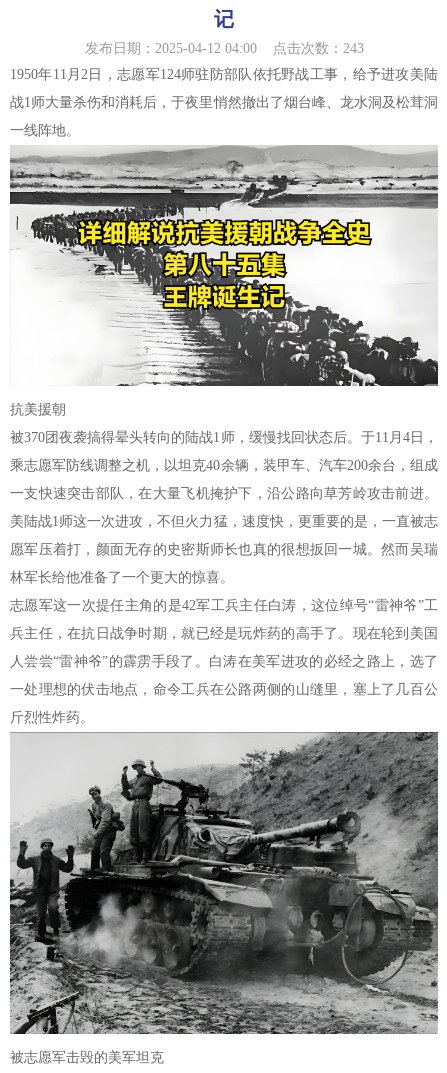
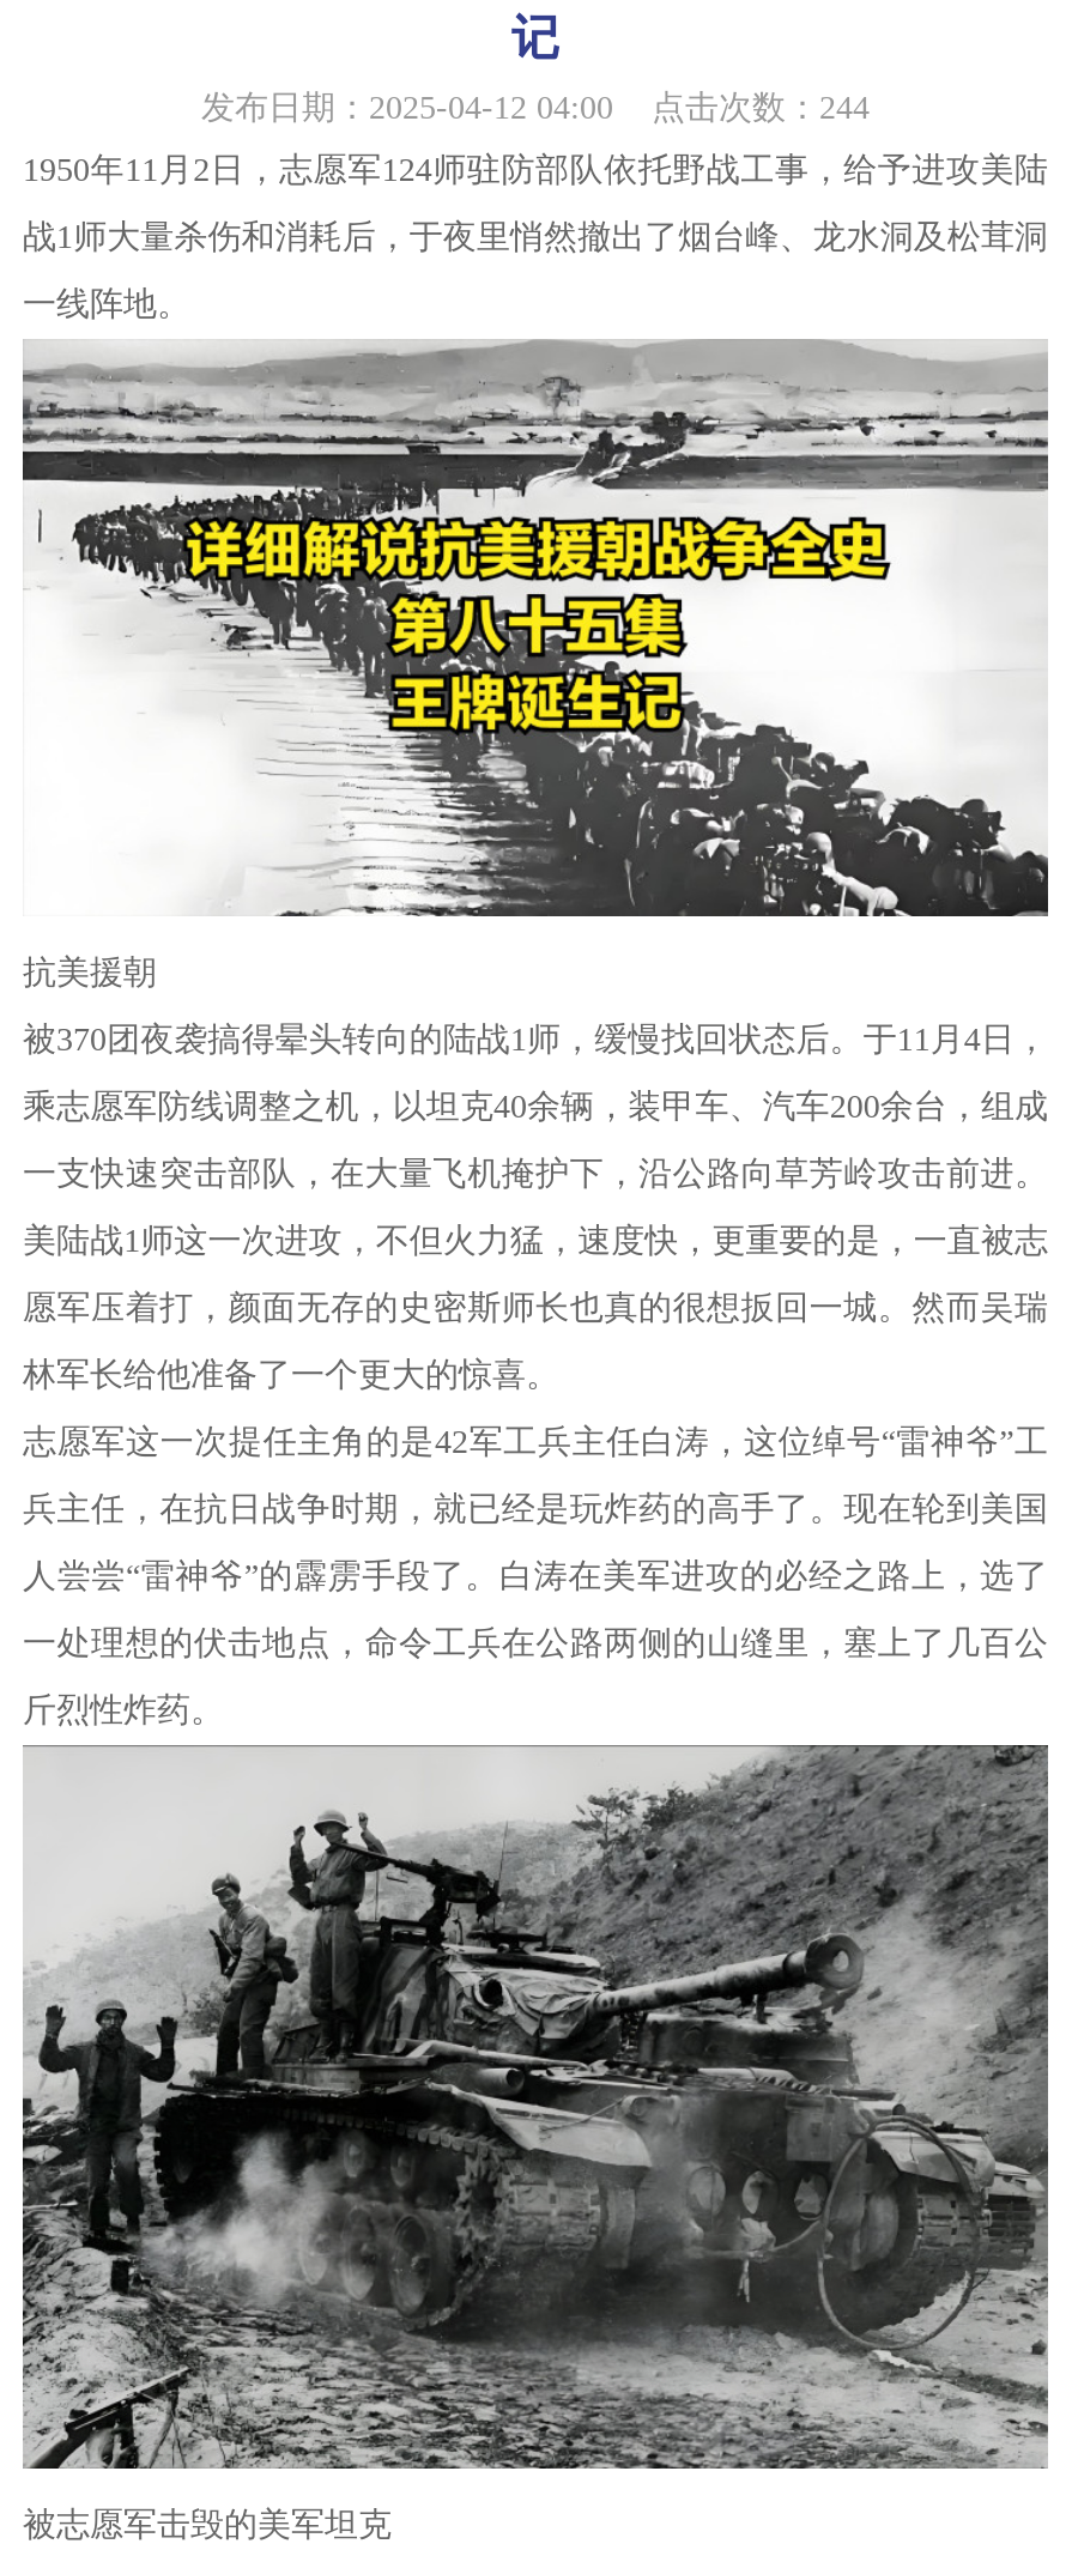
[84,41,363,56] 发布日期：2025-04-12 04:00 点击次数：243 -> [201,90,870,126] 发布日期：2025-04-12 04:00 点击次数：244

